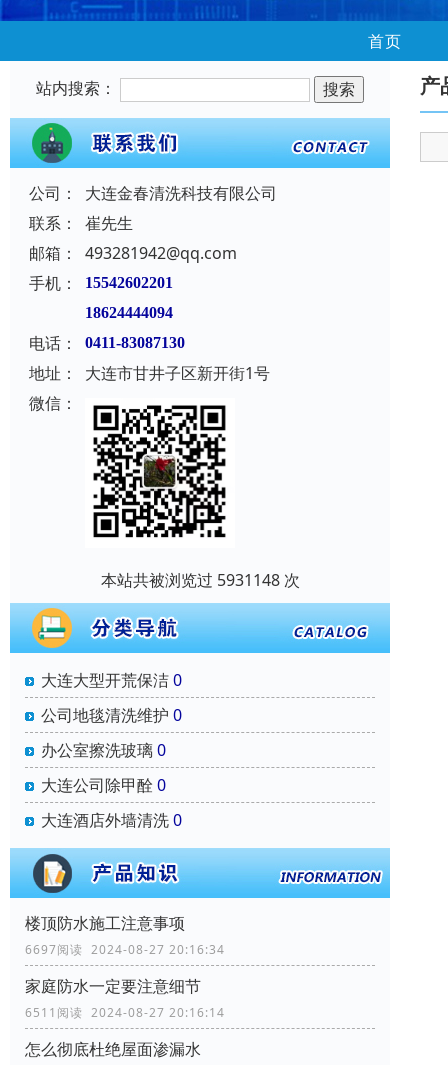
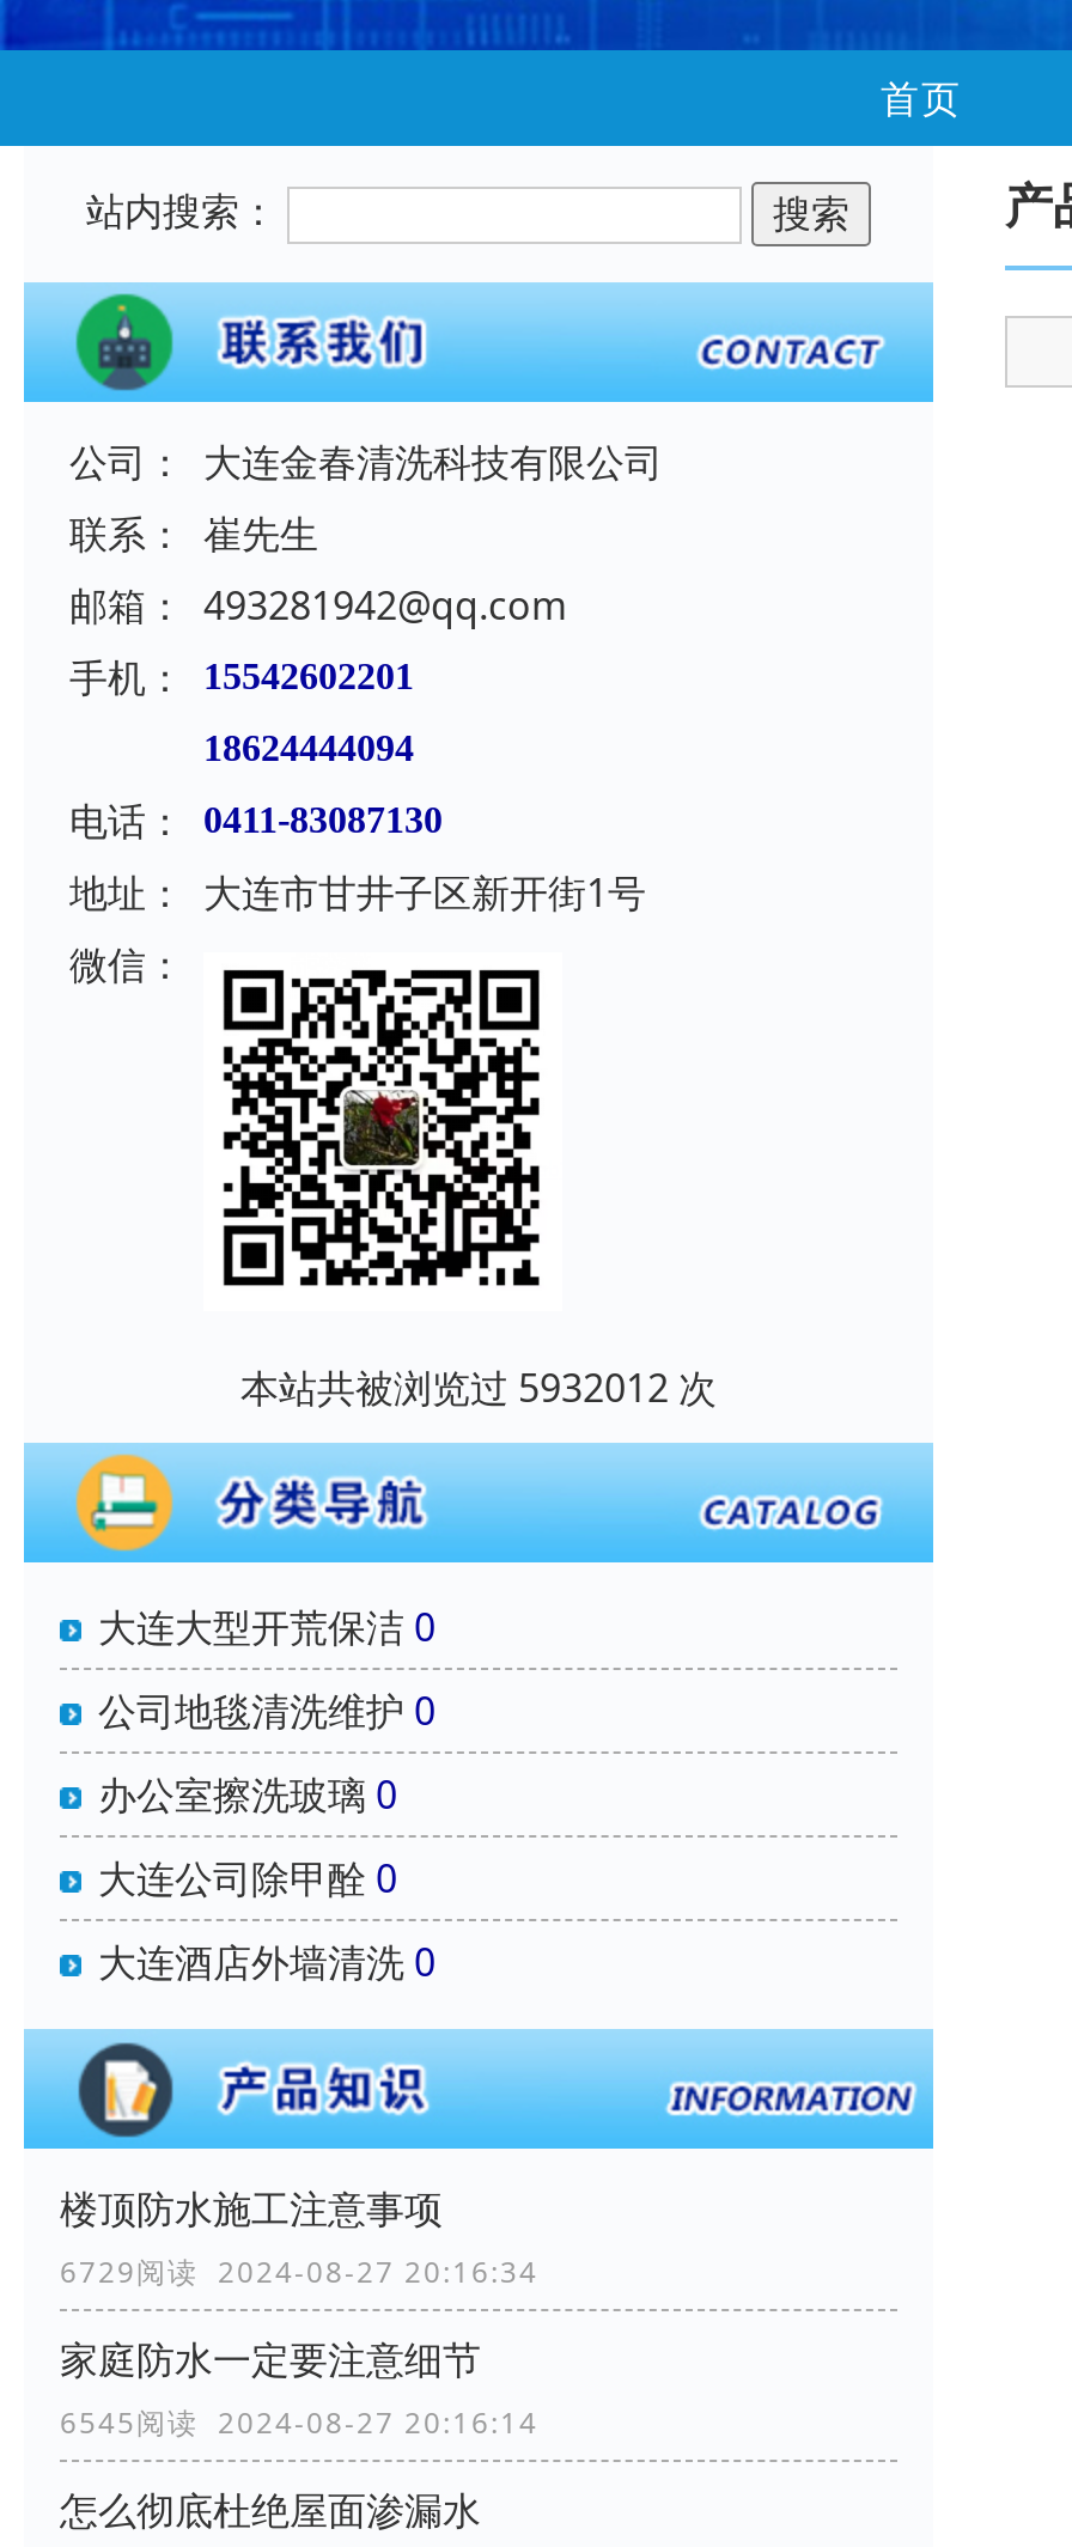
[100,569,299,591] 本站共被浏览过 5931148 次 -> [240,1362,717,1415] 本站共被浏览过 5932012 次
[25,941,225,958] 6697阅读 2024-08-27 20:16:34 -> [60,2252,538,2293] 6729阅读 2024-08-27 20:16:34
[25,1004,225,1021] 6511阅读 2024-08-27 20:16:14 -> [60,2403,538,2443] 6545阅读 2024-08-27 20:16:14

